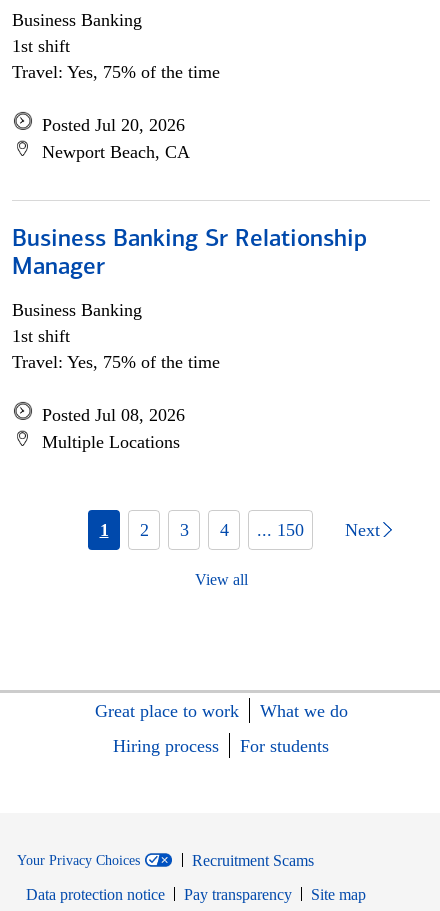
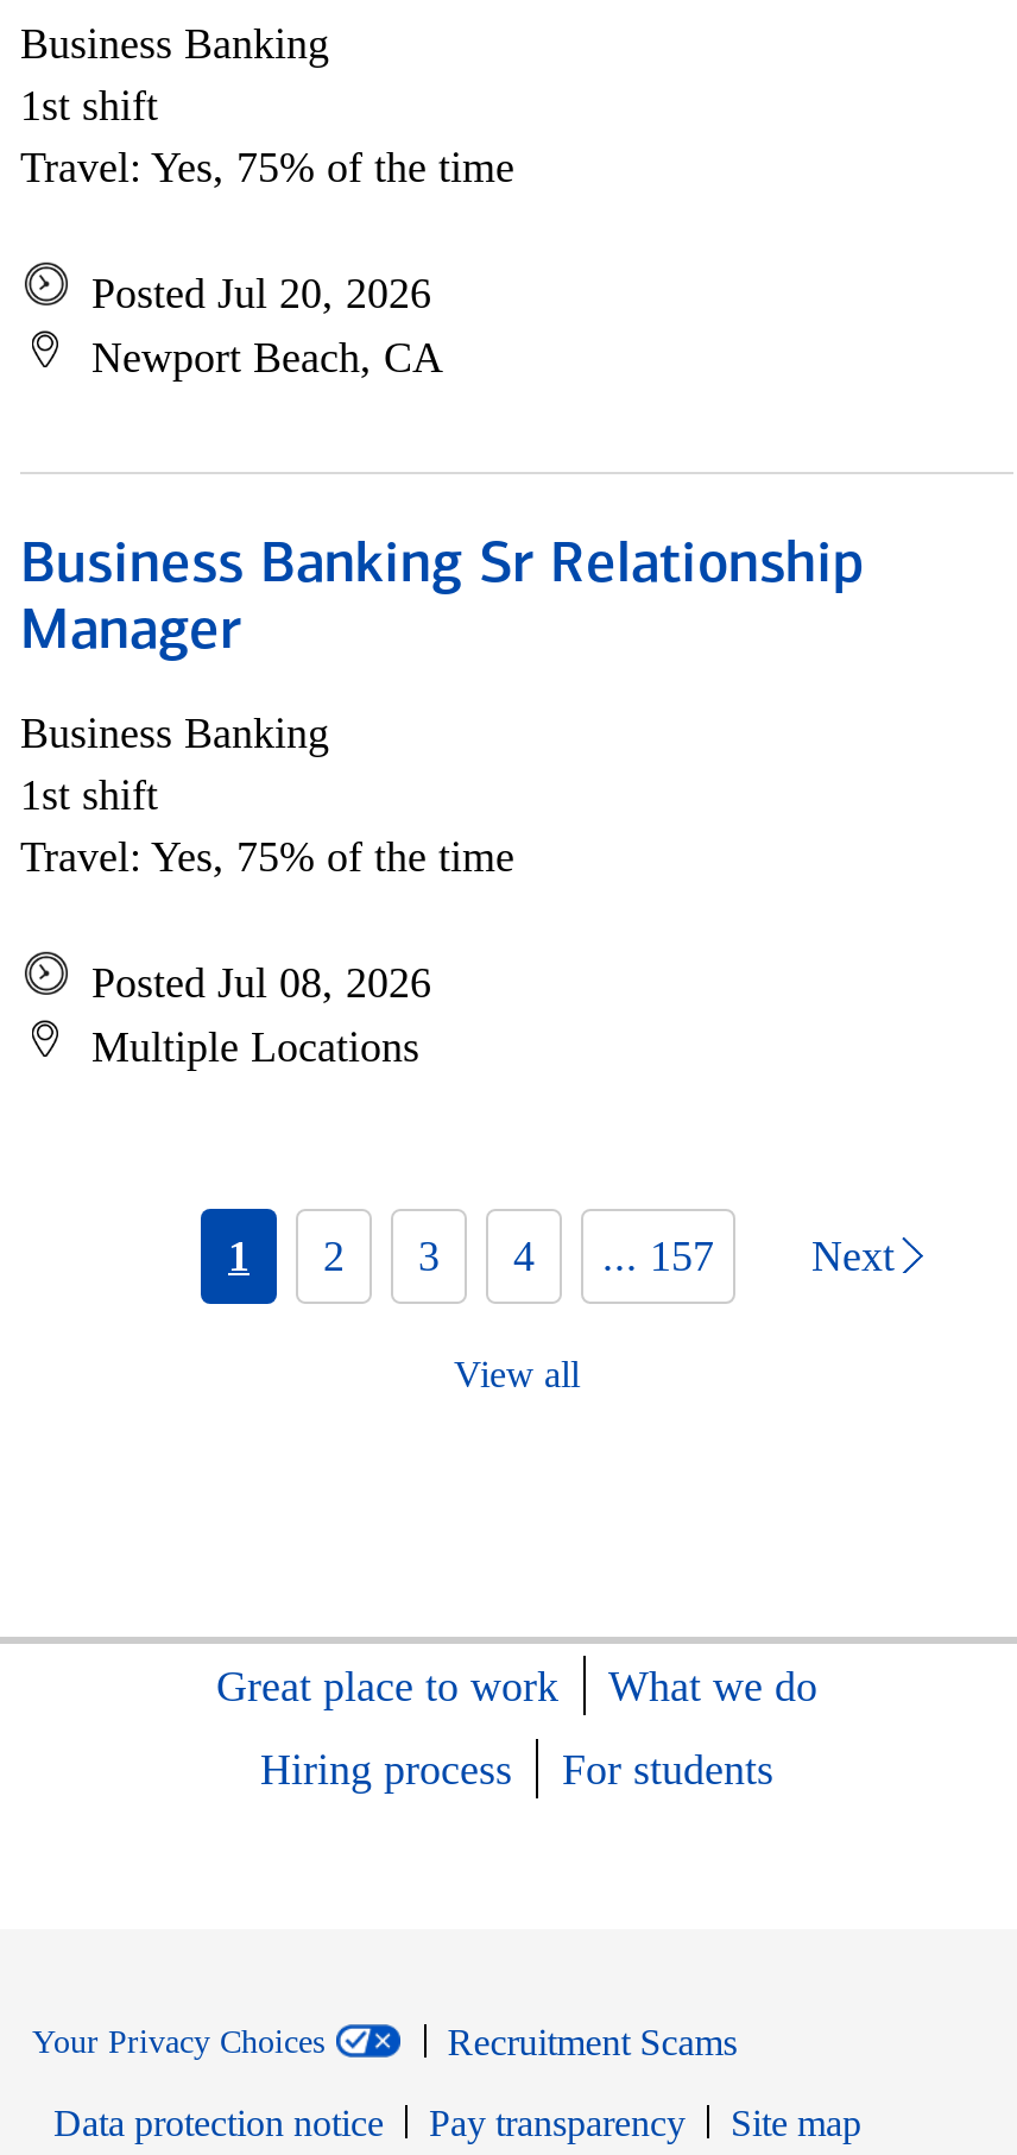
[99,519,304,539] 1 2 3 4 ... 150 -> [228,1231,714,1279] 1 2 3 4 ... 157

